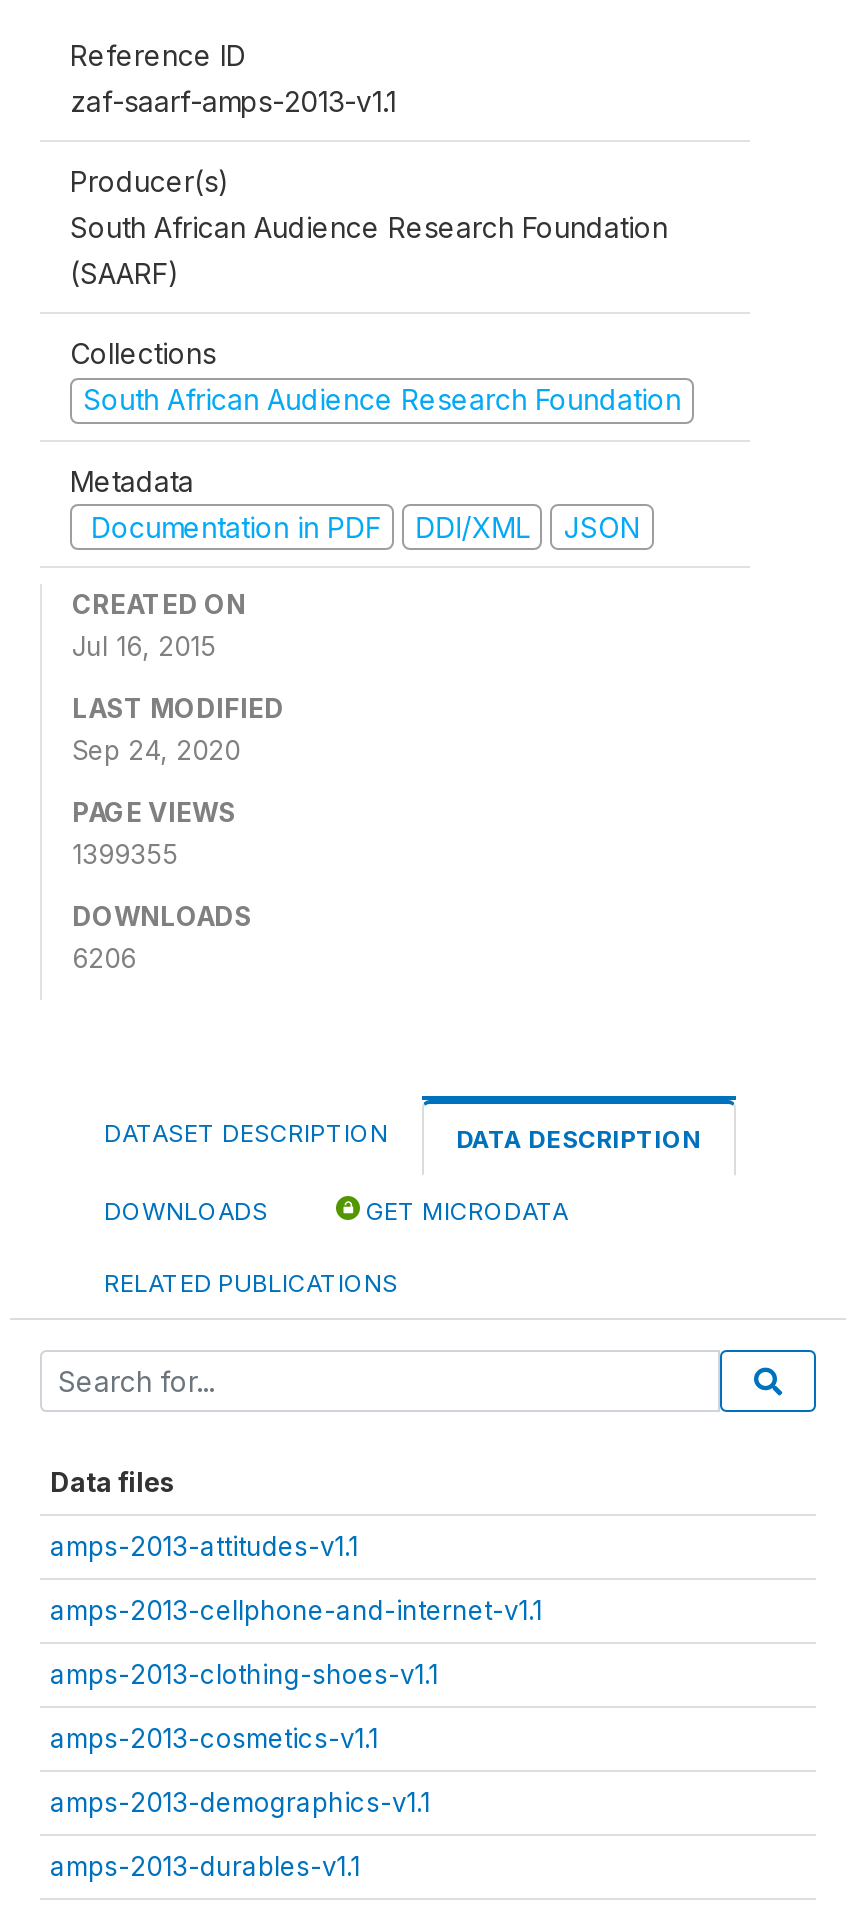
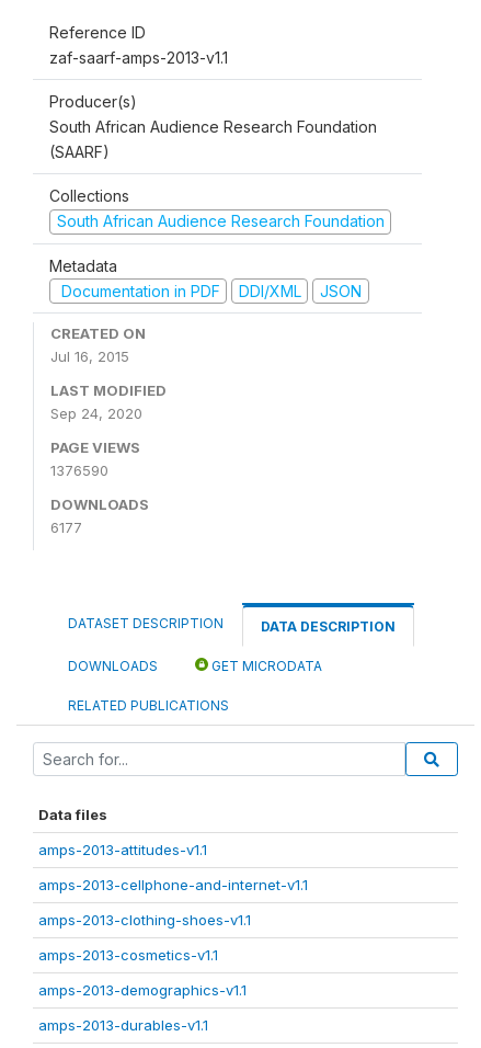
[72,838,178,870] 1399355 -> [50,462,108,479] 1376590
[72,942,136,974] 6206 -> [50,519,82,536] 6177

